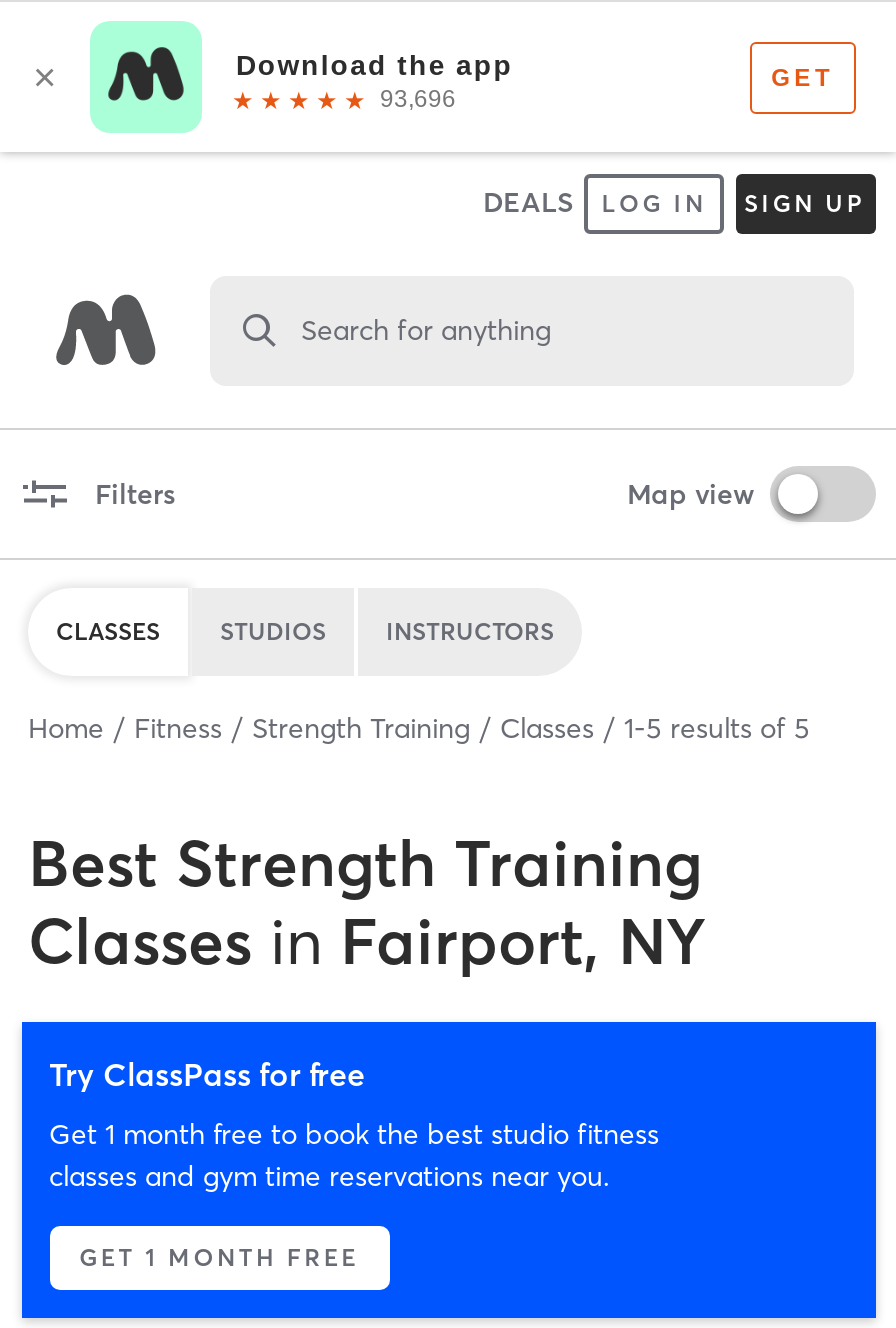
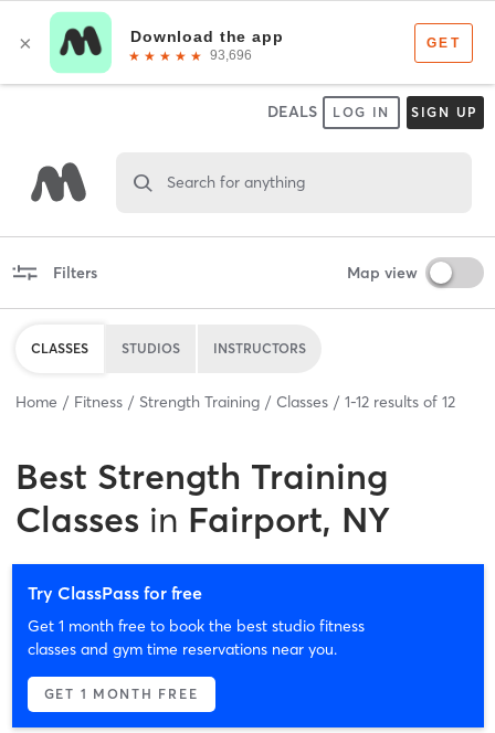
[28,709,810,745] Home Fitness Strength Training Classes 1-5 results of 5 -> [15,391,455,411] Home Fitness Strength Training Classes 1-12 results of 12

